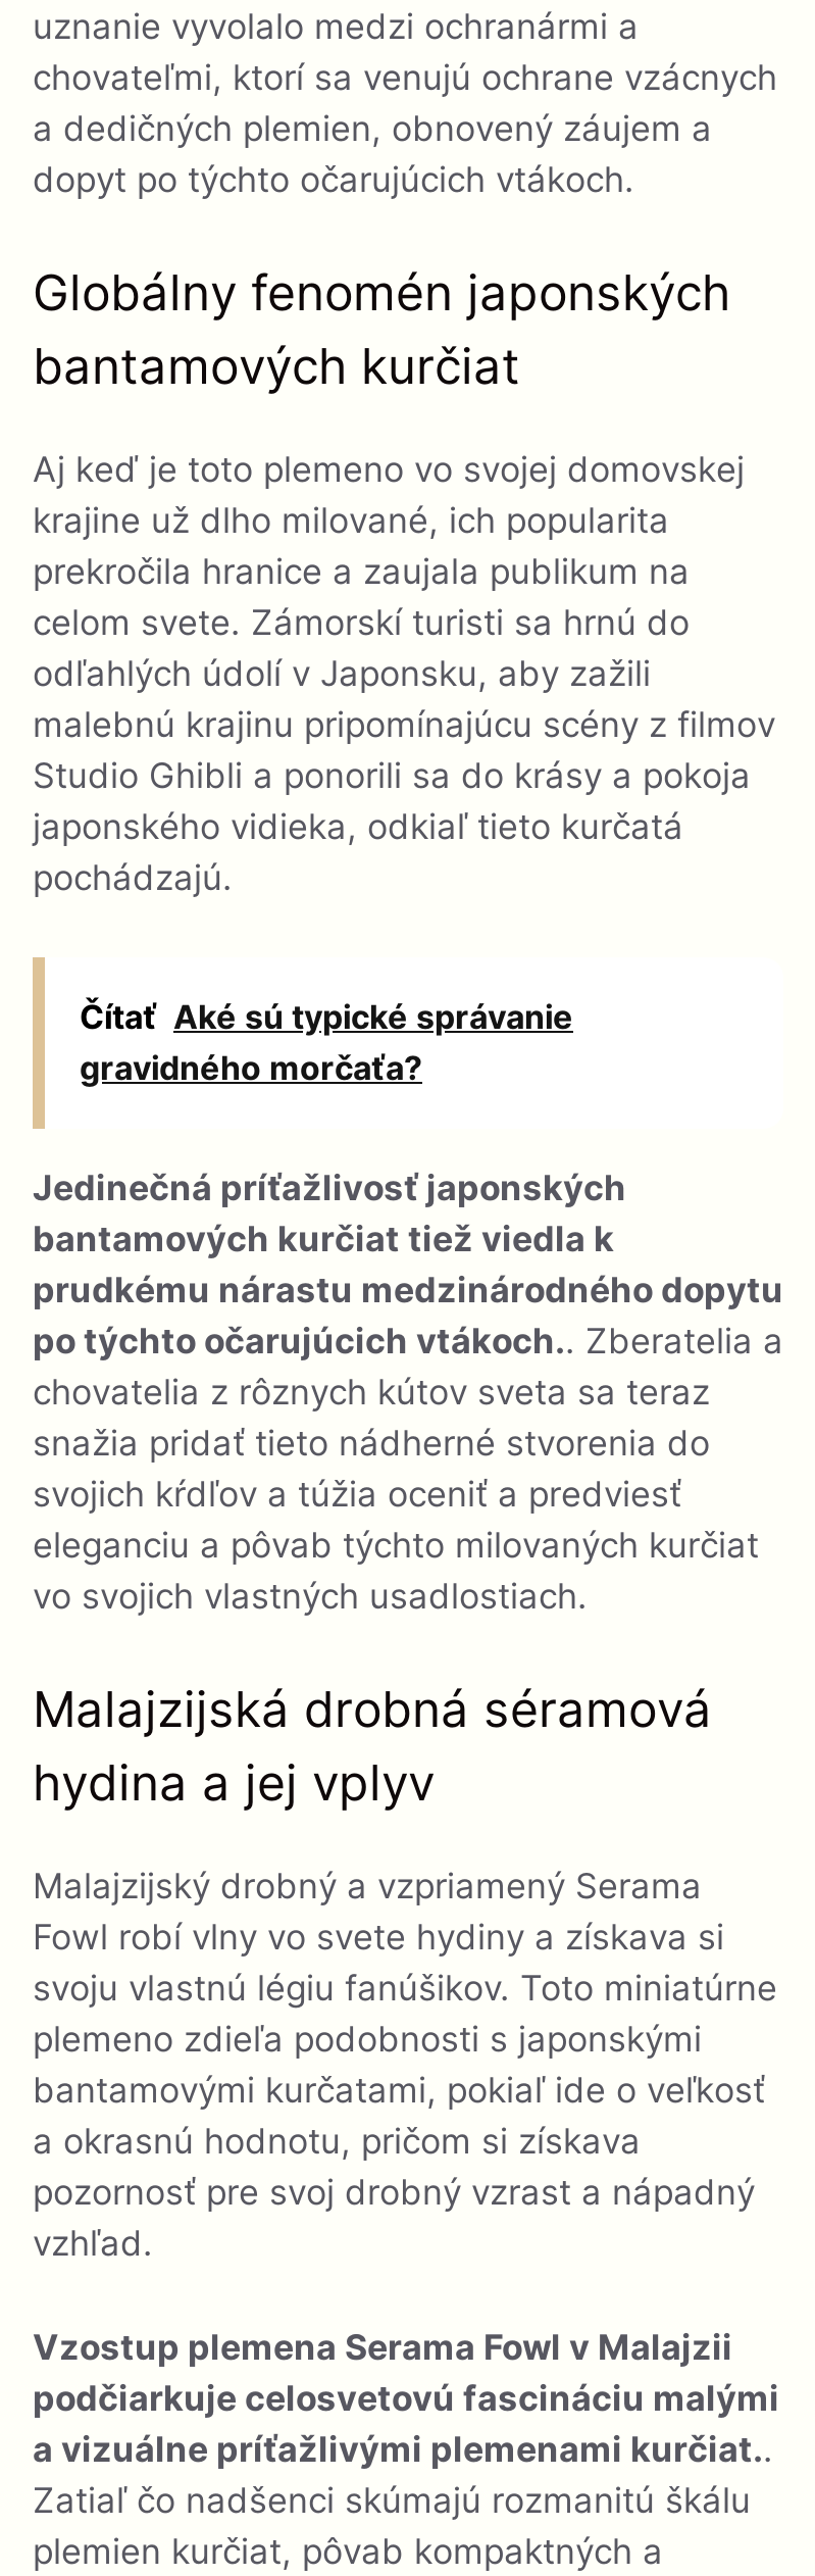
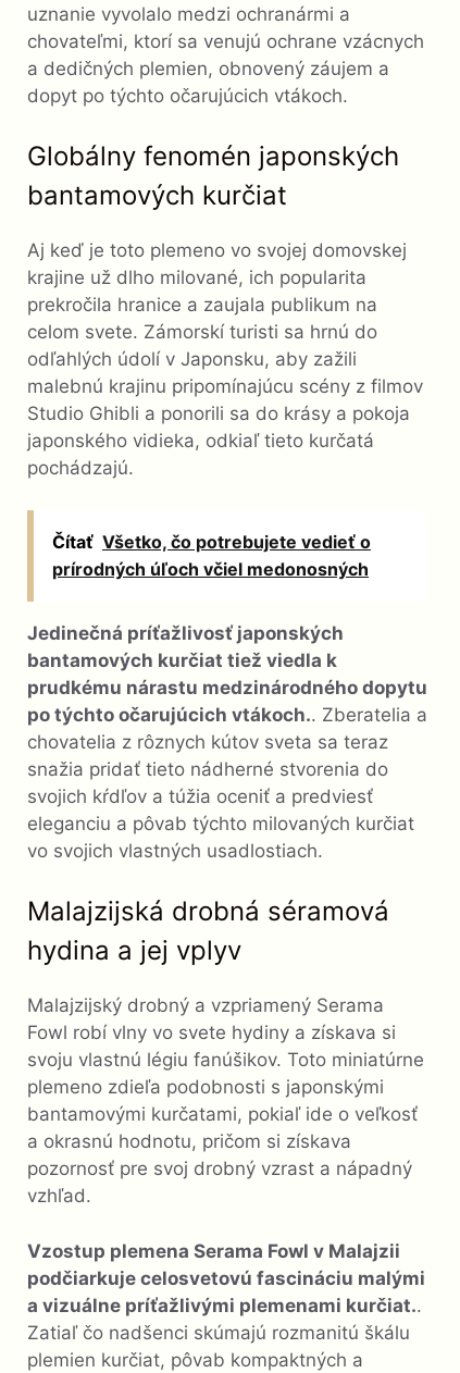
[80,995,573,1087] Čítať Aké sú typické správanie | gravidného morčaťa? -> [52,530,371,579] Čítať Všetko, čo potrebujete vedieť o | prírodných úľoch včiel medonosných

